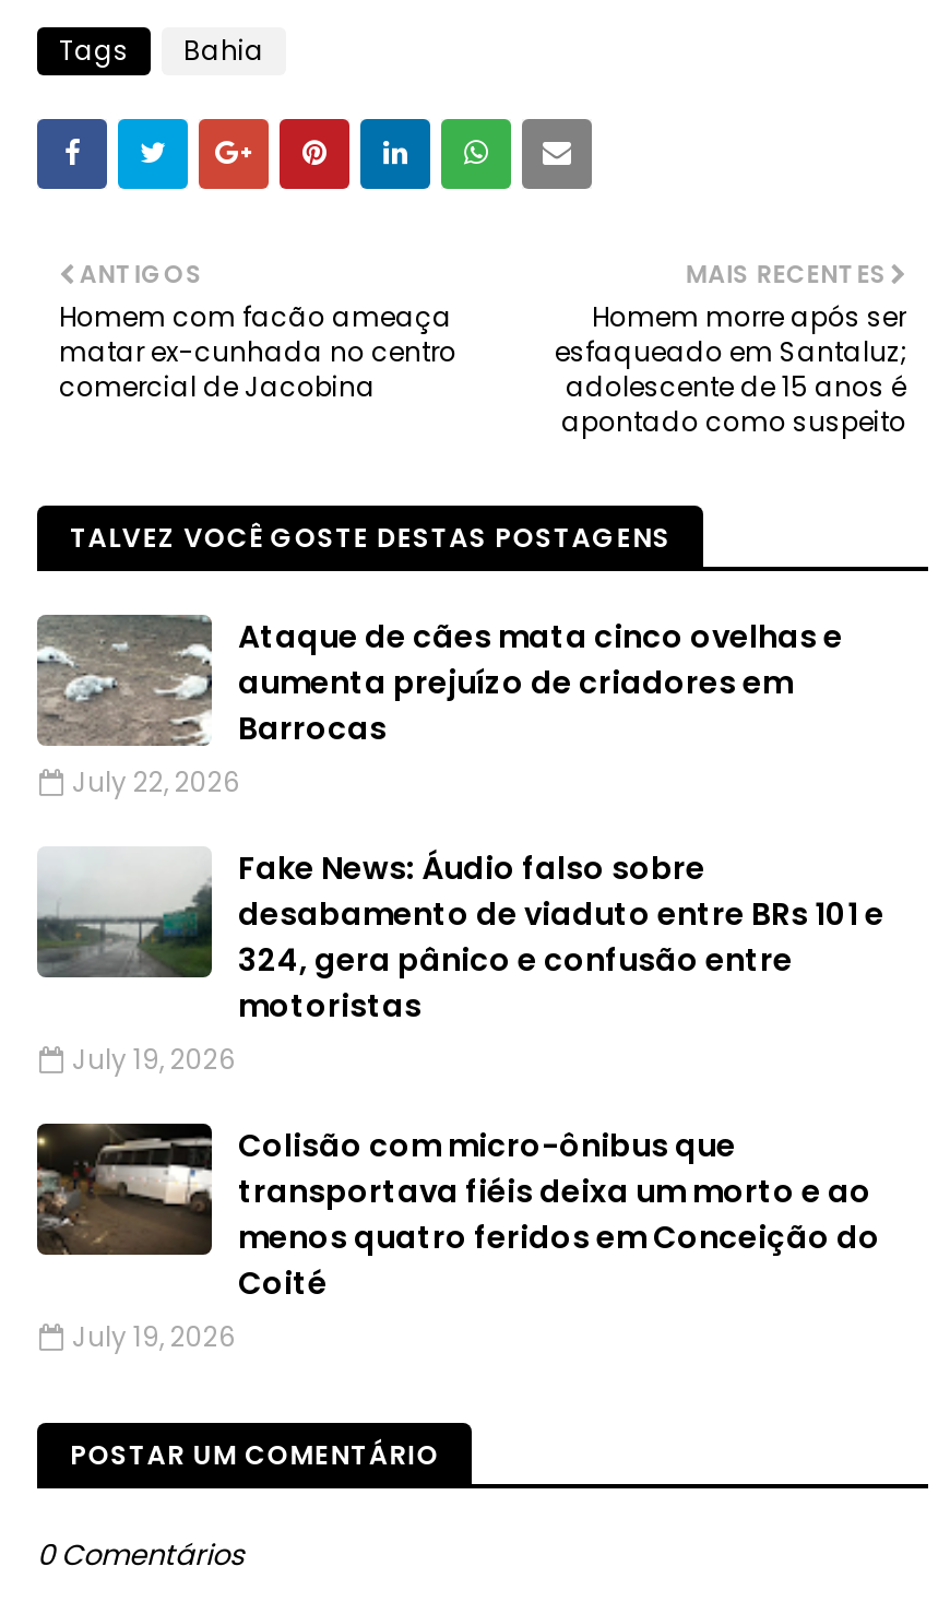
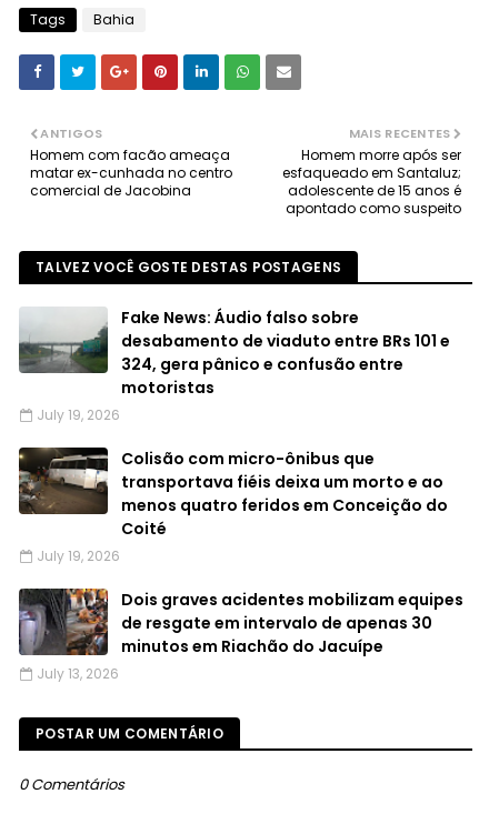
[37,613,843,800] [image] | Ataque de cães mata cinco ovelhas e | aumenta prejuízo de criadores em | Barrocas | July 22, 2026 -> none
moved [35,846,884,1355] -> [18,307,450,565]: [image] | Fake News: Áudio falso sobre | desabamento de viaduto entre BRs 101 e | ... | Coité | July 19, 2026
none -> [18,587,463,683] [image] | Dois graves acidentes mobilizam equipes | de resgate em intervalo de apenas 30 | minutos em Riachão do Jacuípe | July 13, 2026

